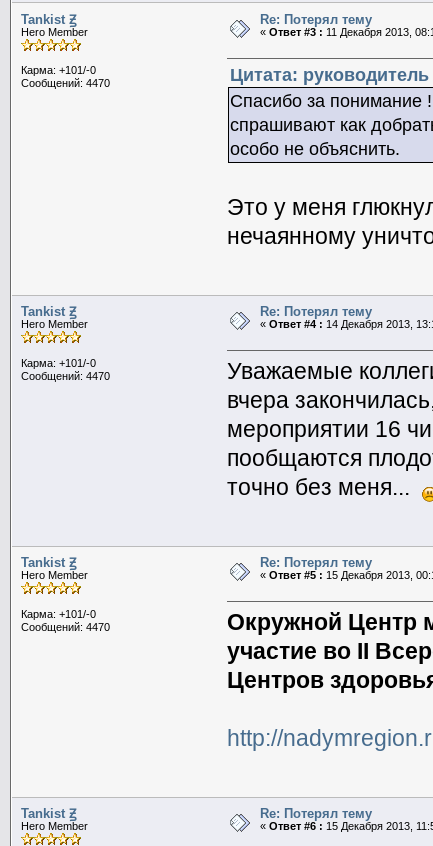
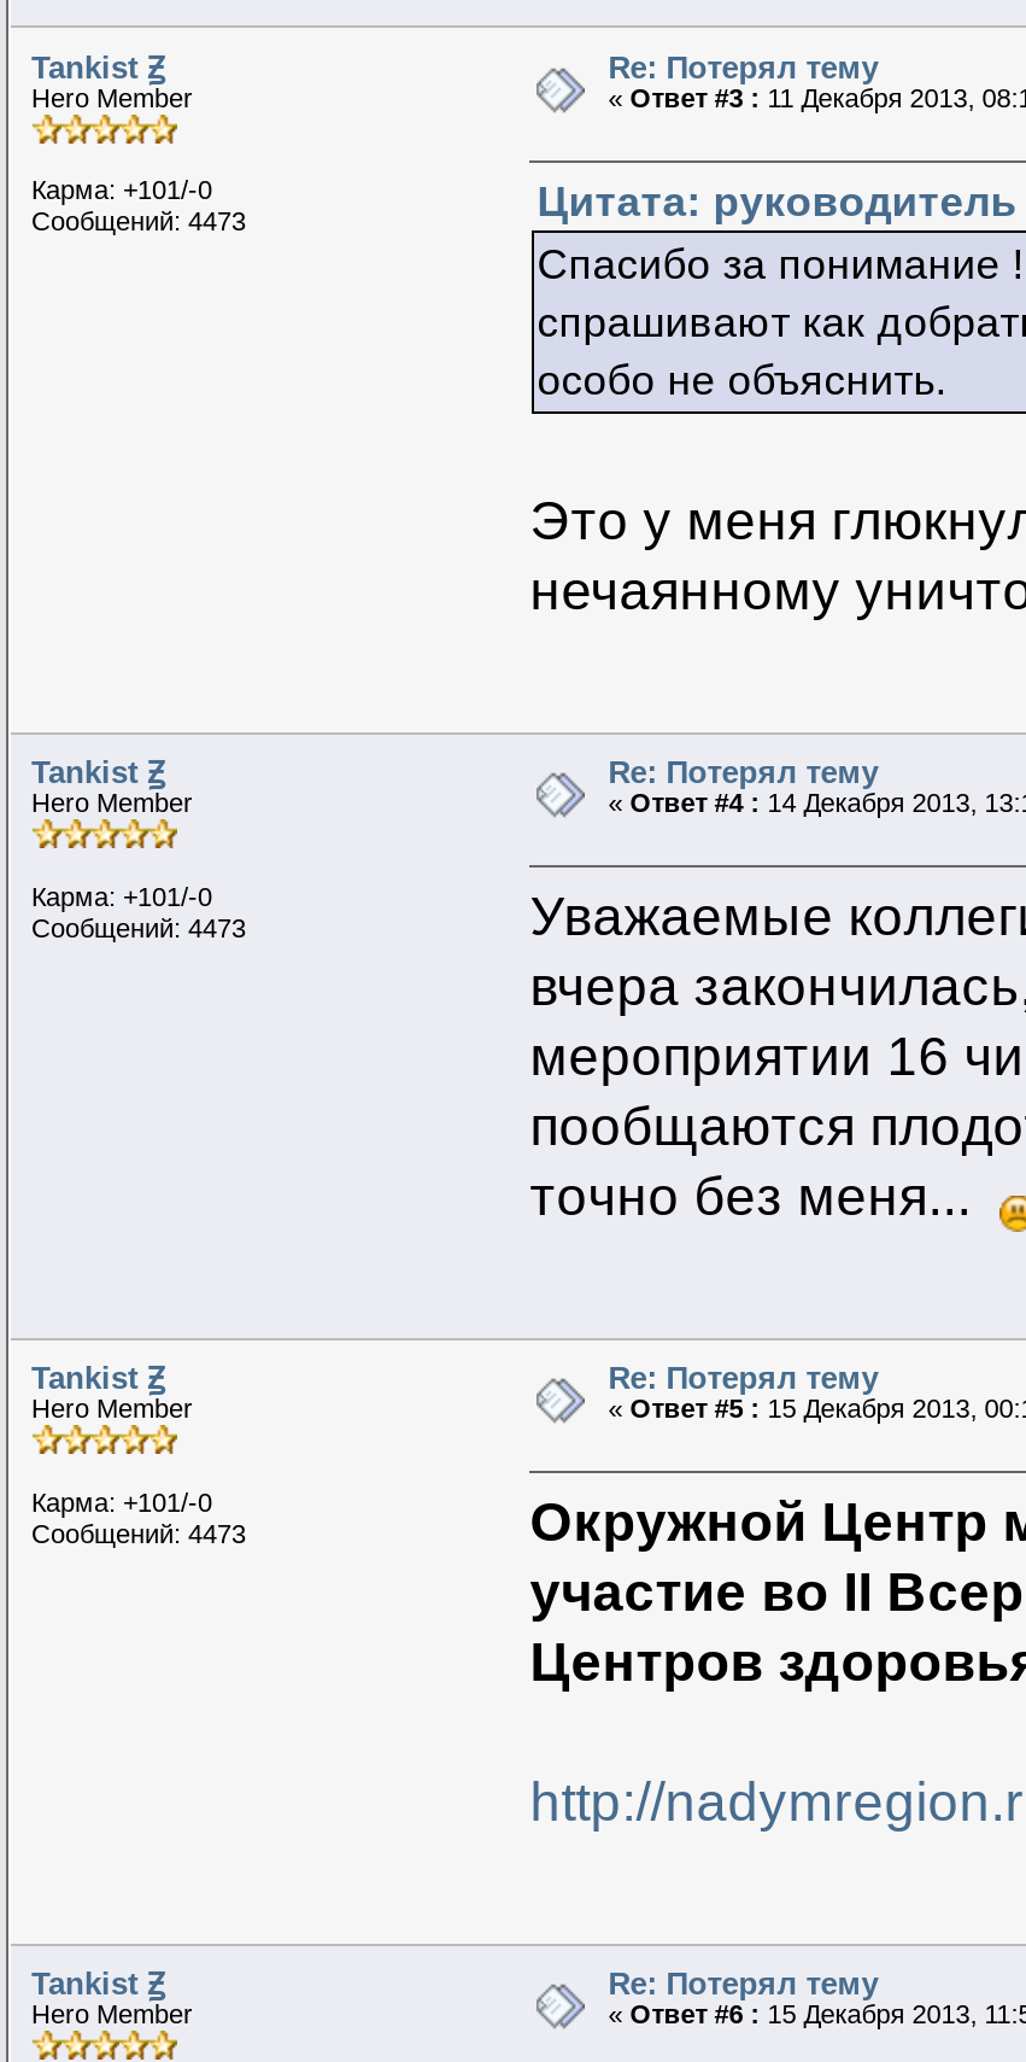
[20,77,109,89] Сообщений: 4470 -> [31,208,246,236] Сообщений: 4473
[20,369,109,381] Сообщений: 4470 -> [31,912,246,941] Сообщений: 4473
[20,621,109,633] Сообщений: 4470 -> [31,1518,246,1547] Сообщений: 4473

